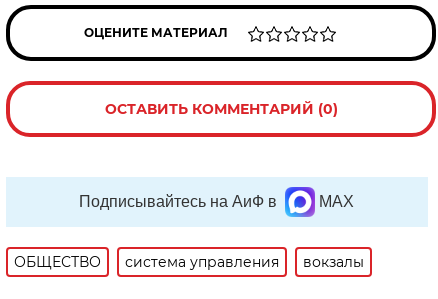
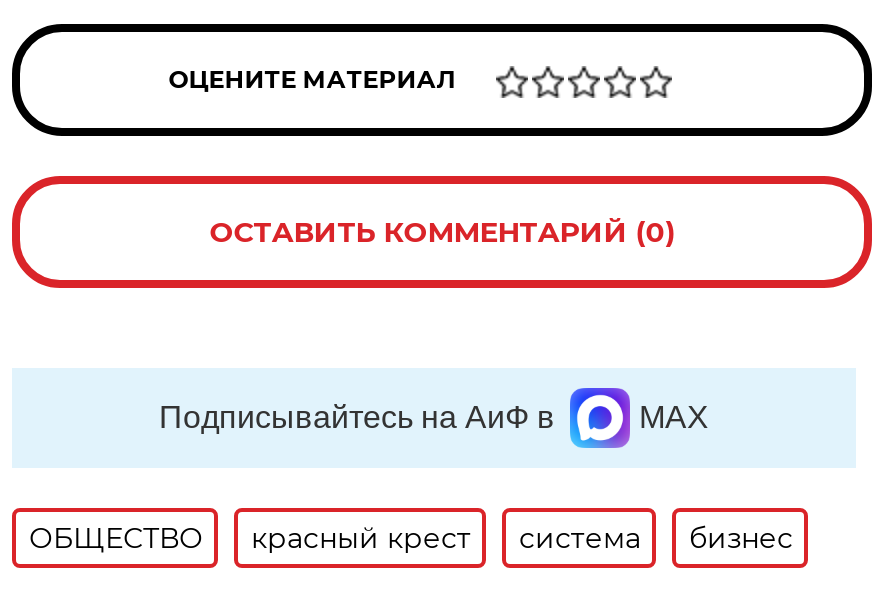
[125,253,364,271] система управления | вокзалы -> [251,520,793,556] красный крест | система | бизнес

